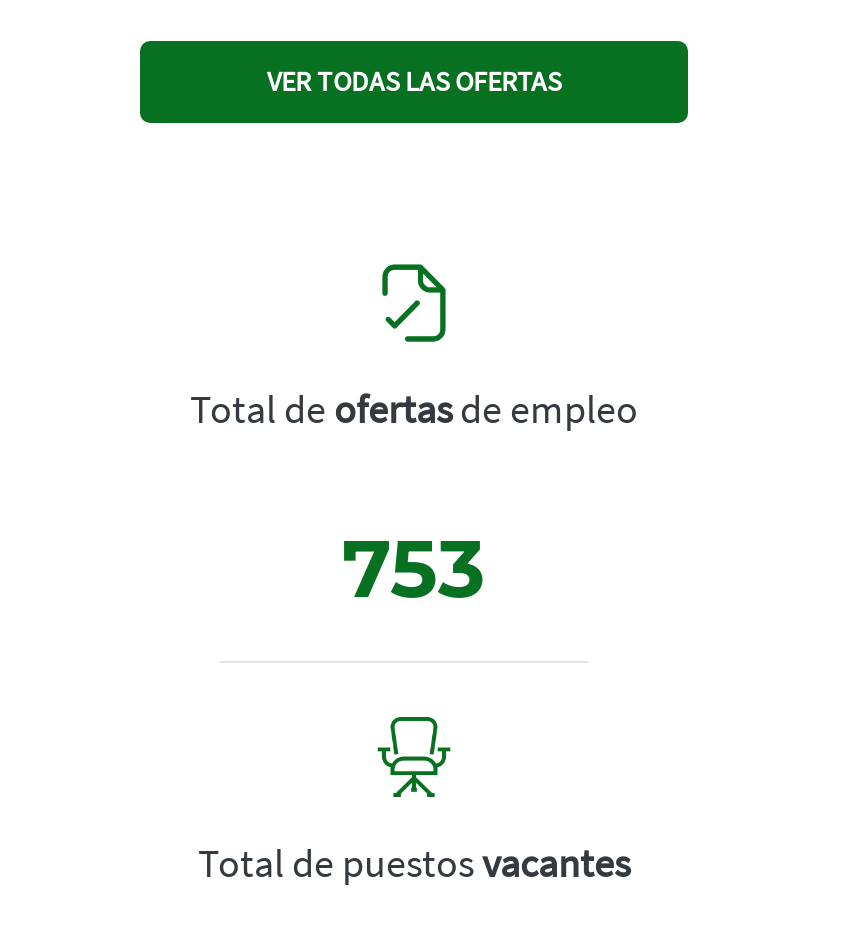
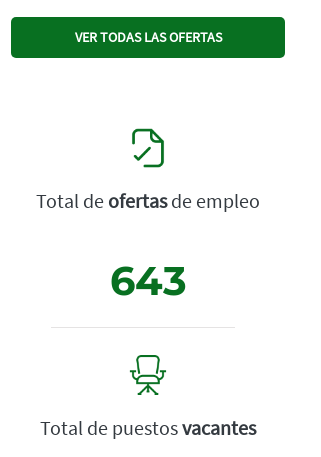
[342,519,486,617] 753 -> [109,256,186,305] 643

